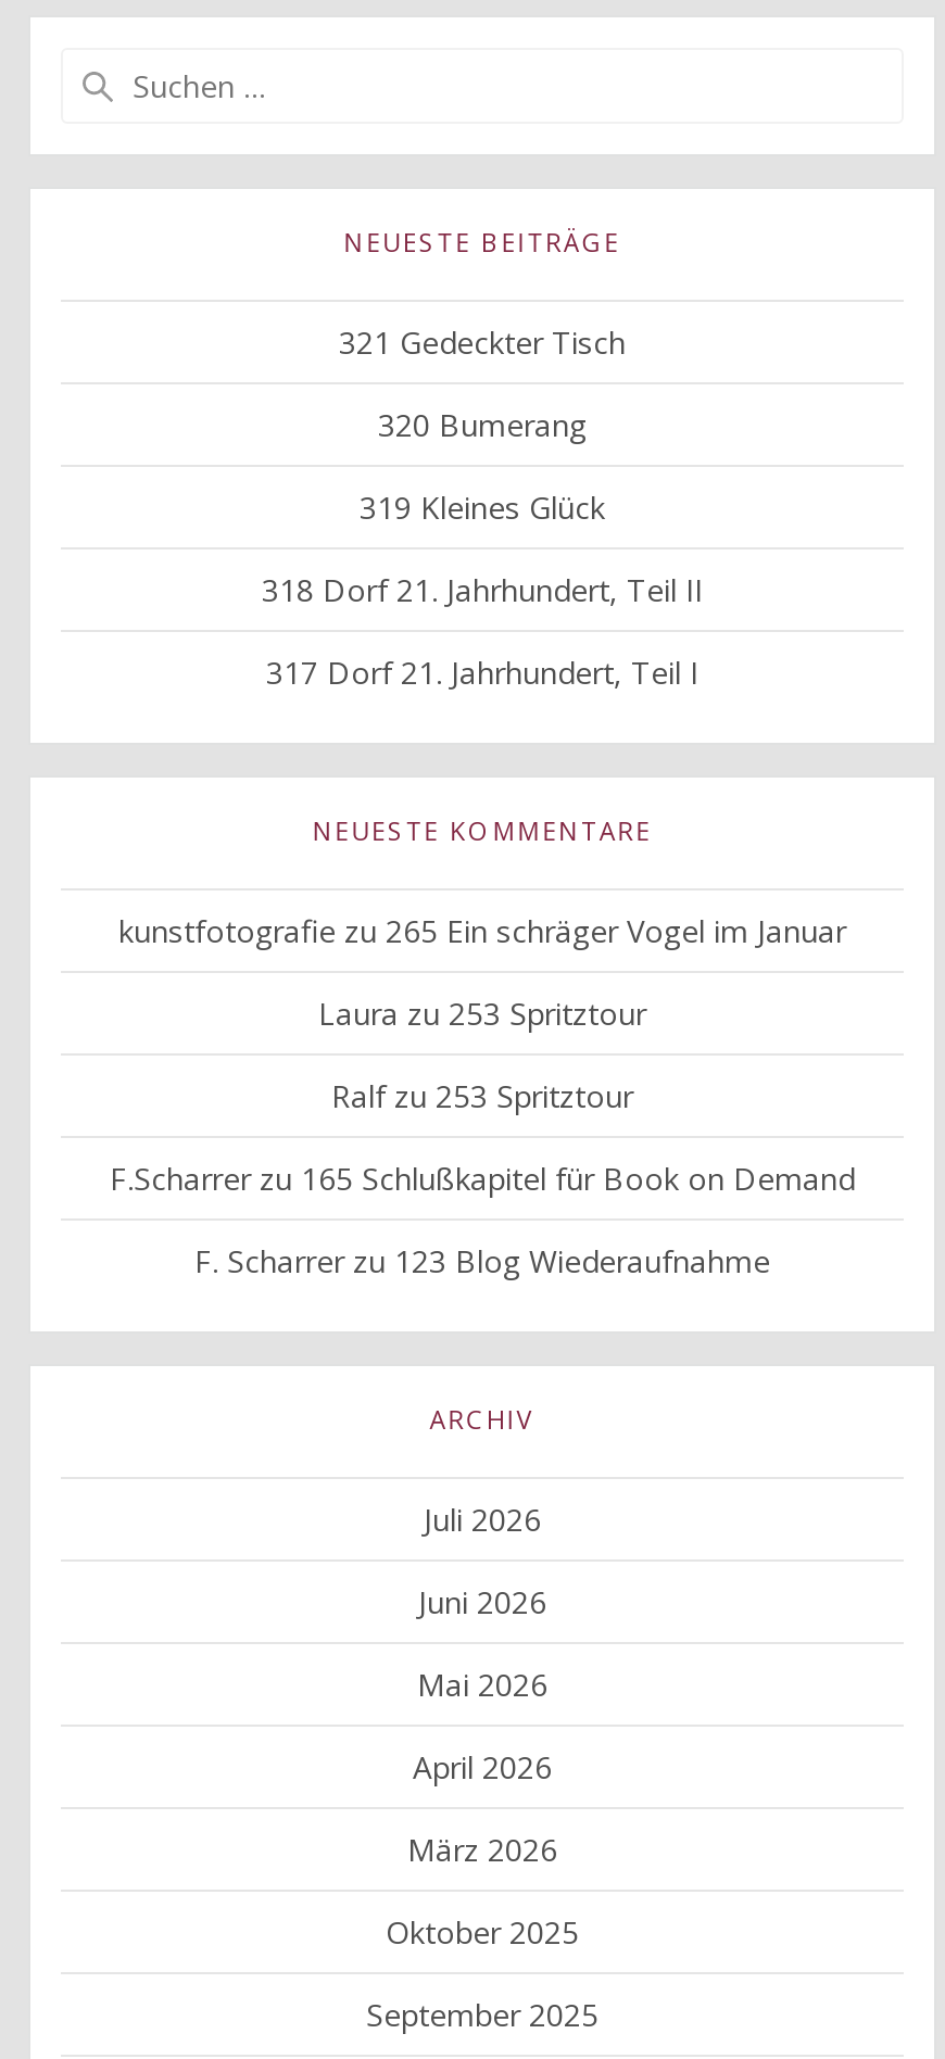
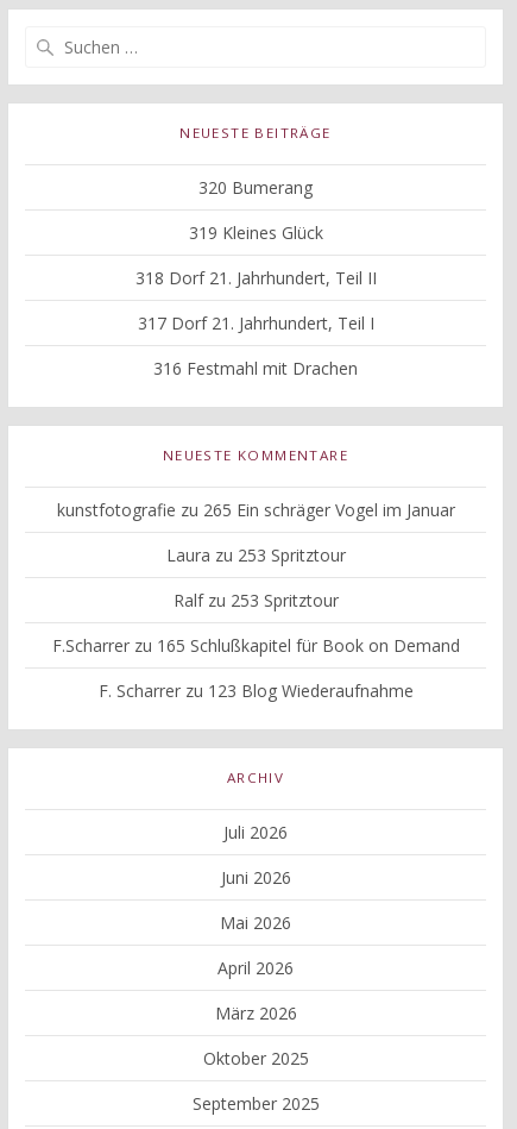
[339,321,626,363] 321 Gedeckter Tisch -> none
moved [262,404,703,693] -> [135,176,376,334]: 320 Bumerang | 319 Kleines Glück | 318 Dorf 21. Jahrhundert, Teil II | 317 Dorf 21. Jahrhundert, Teil I
none -> [153,357,358,380] 316 Festmahl mit Drachen

